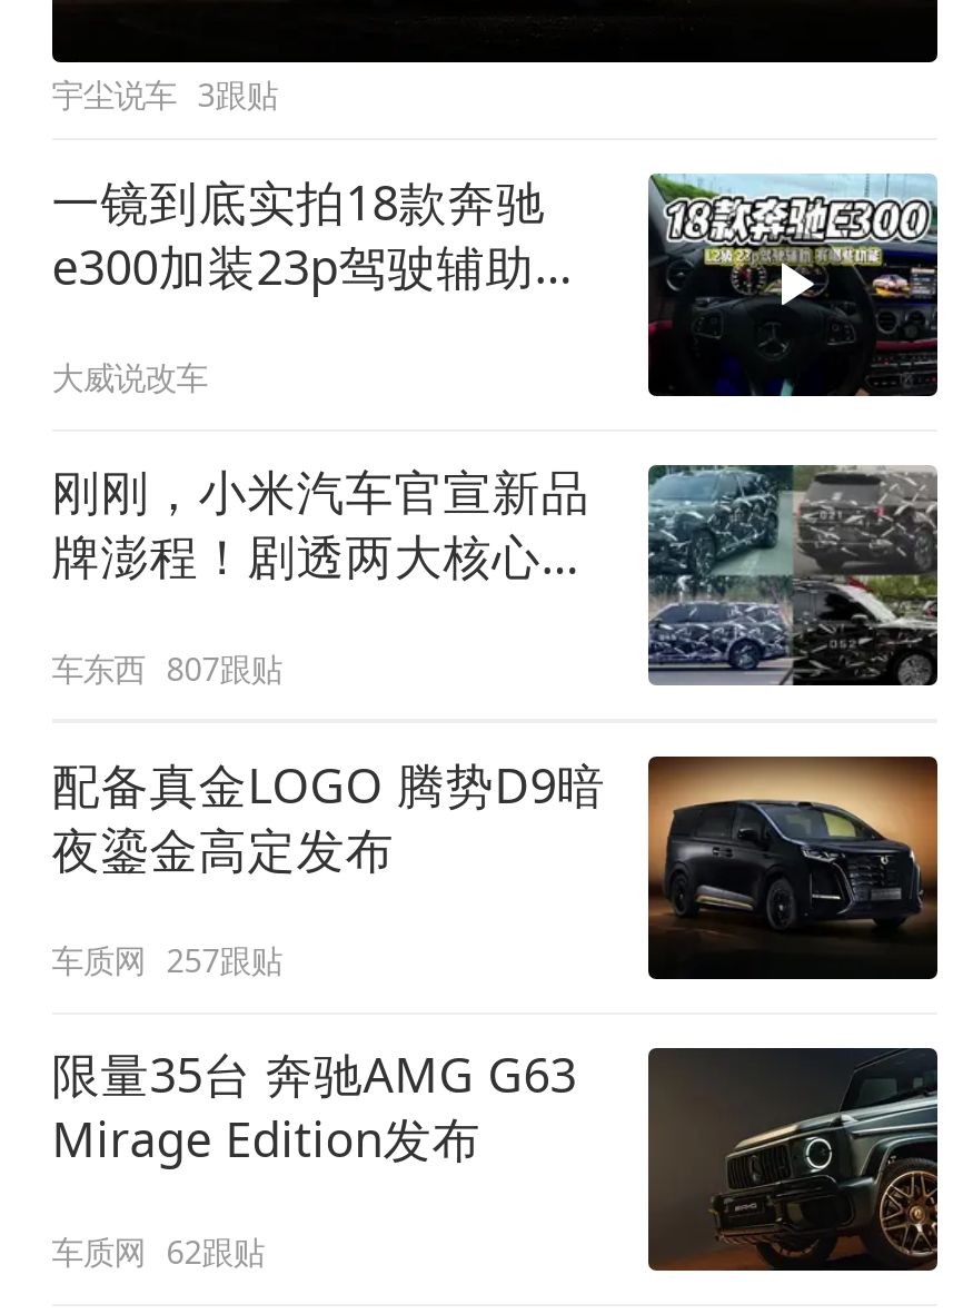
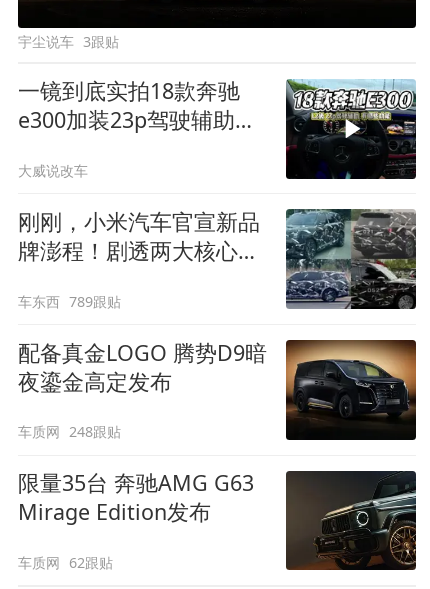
[52,646,282,689] 车东西 807跟贴 -> [18,291,121,310] 车东西 789跟贴
[52,939,282,982] 车质网 257跟贴 -> [18,422,121,441] 车质网 248跟贴

